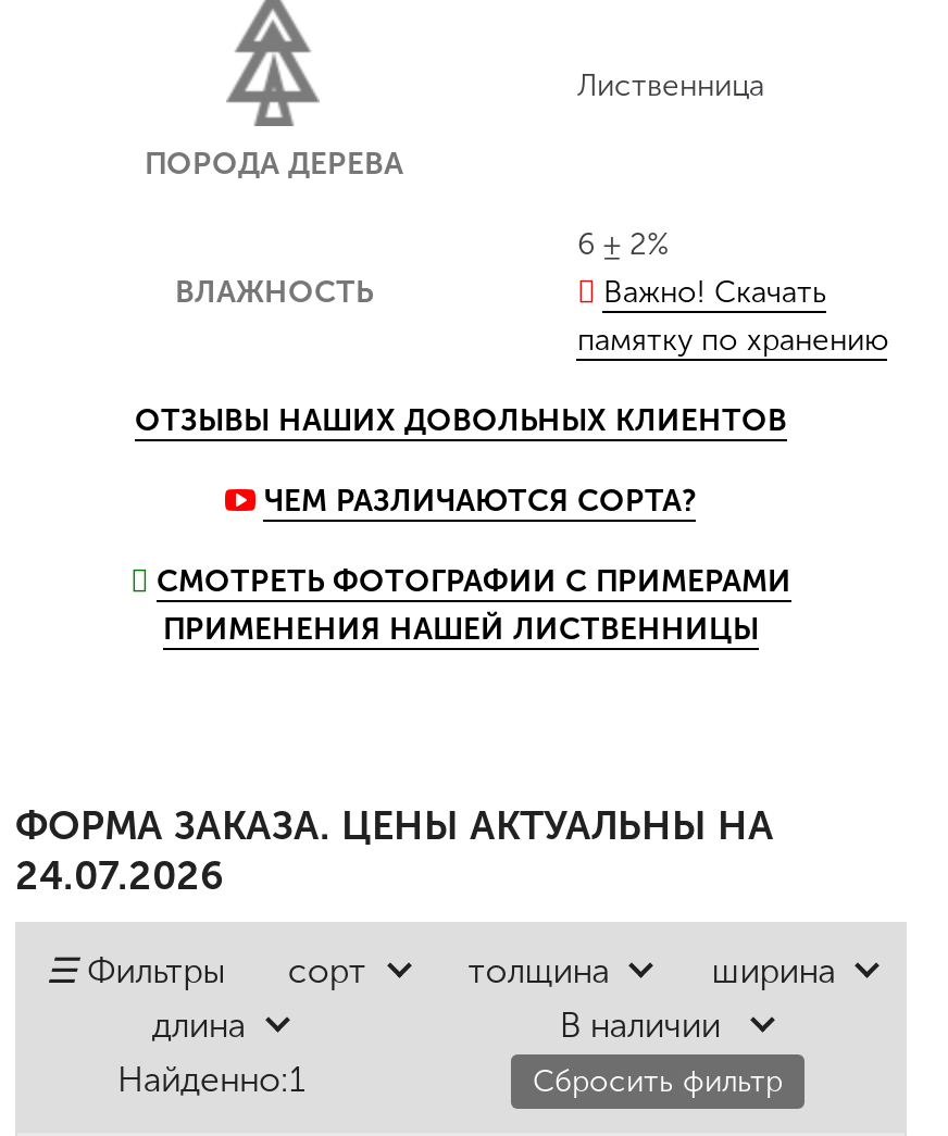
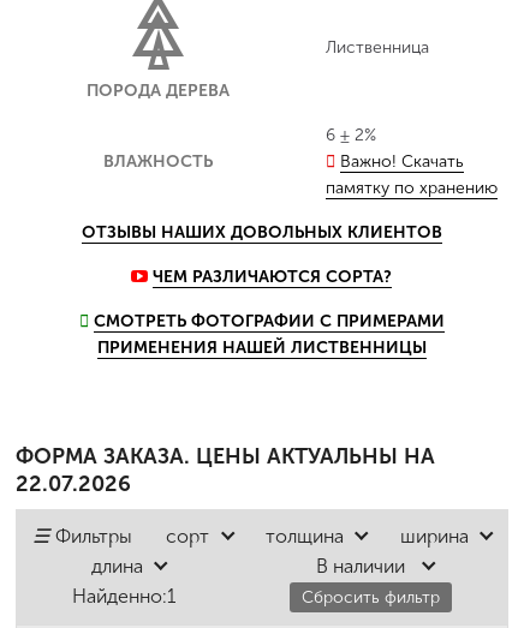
[15,852,224,900] 24.07.2026 -> [16,470,131,497] 22.07.2026

